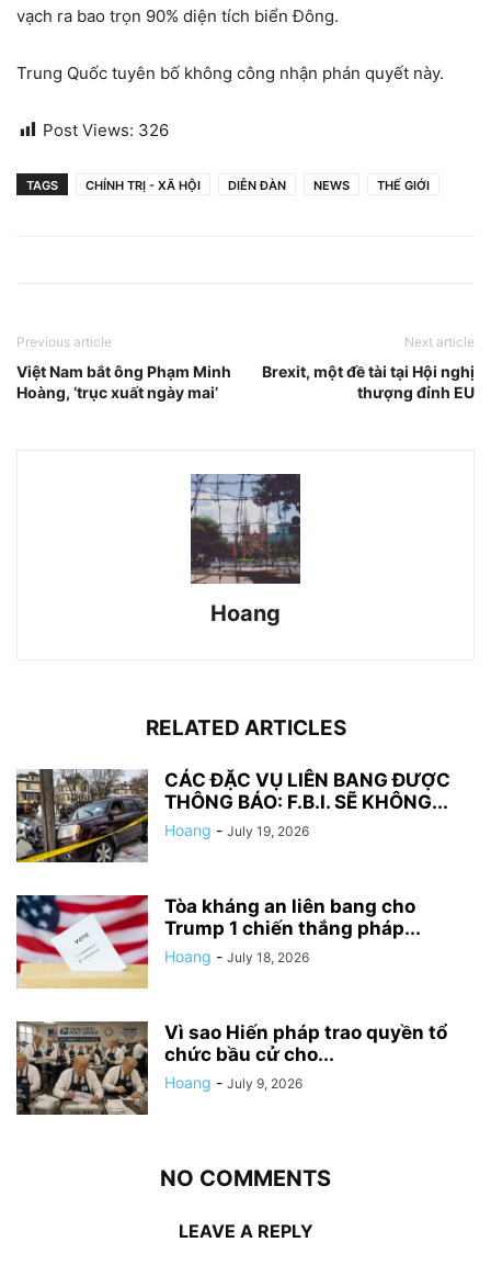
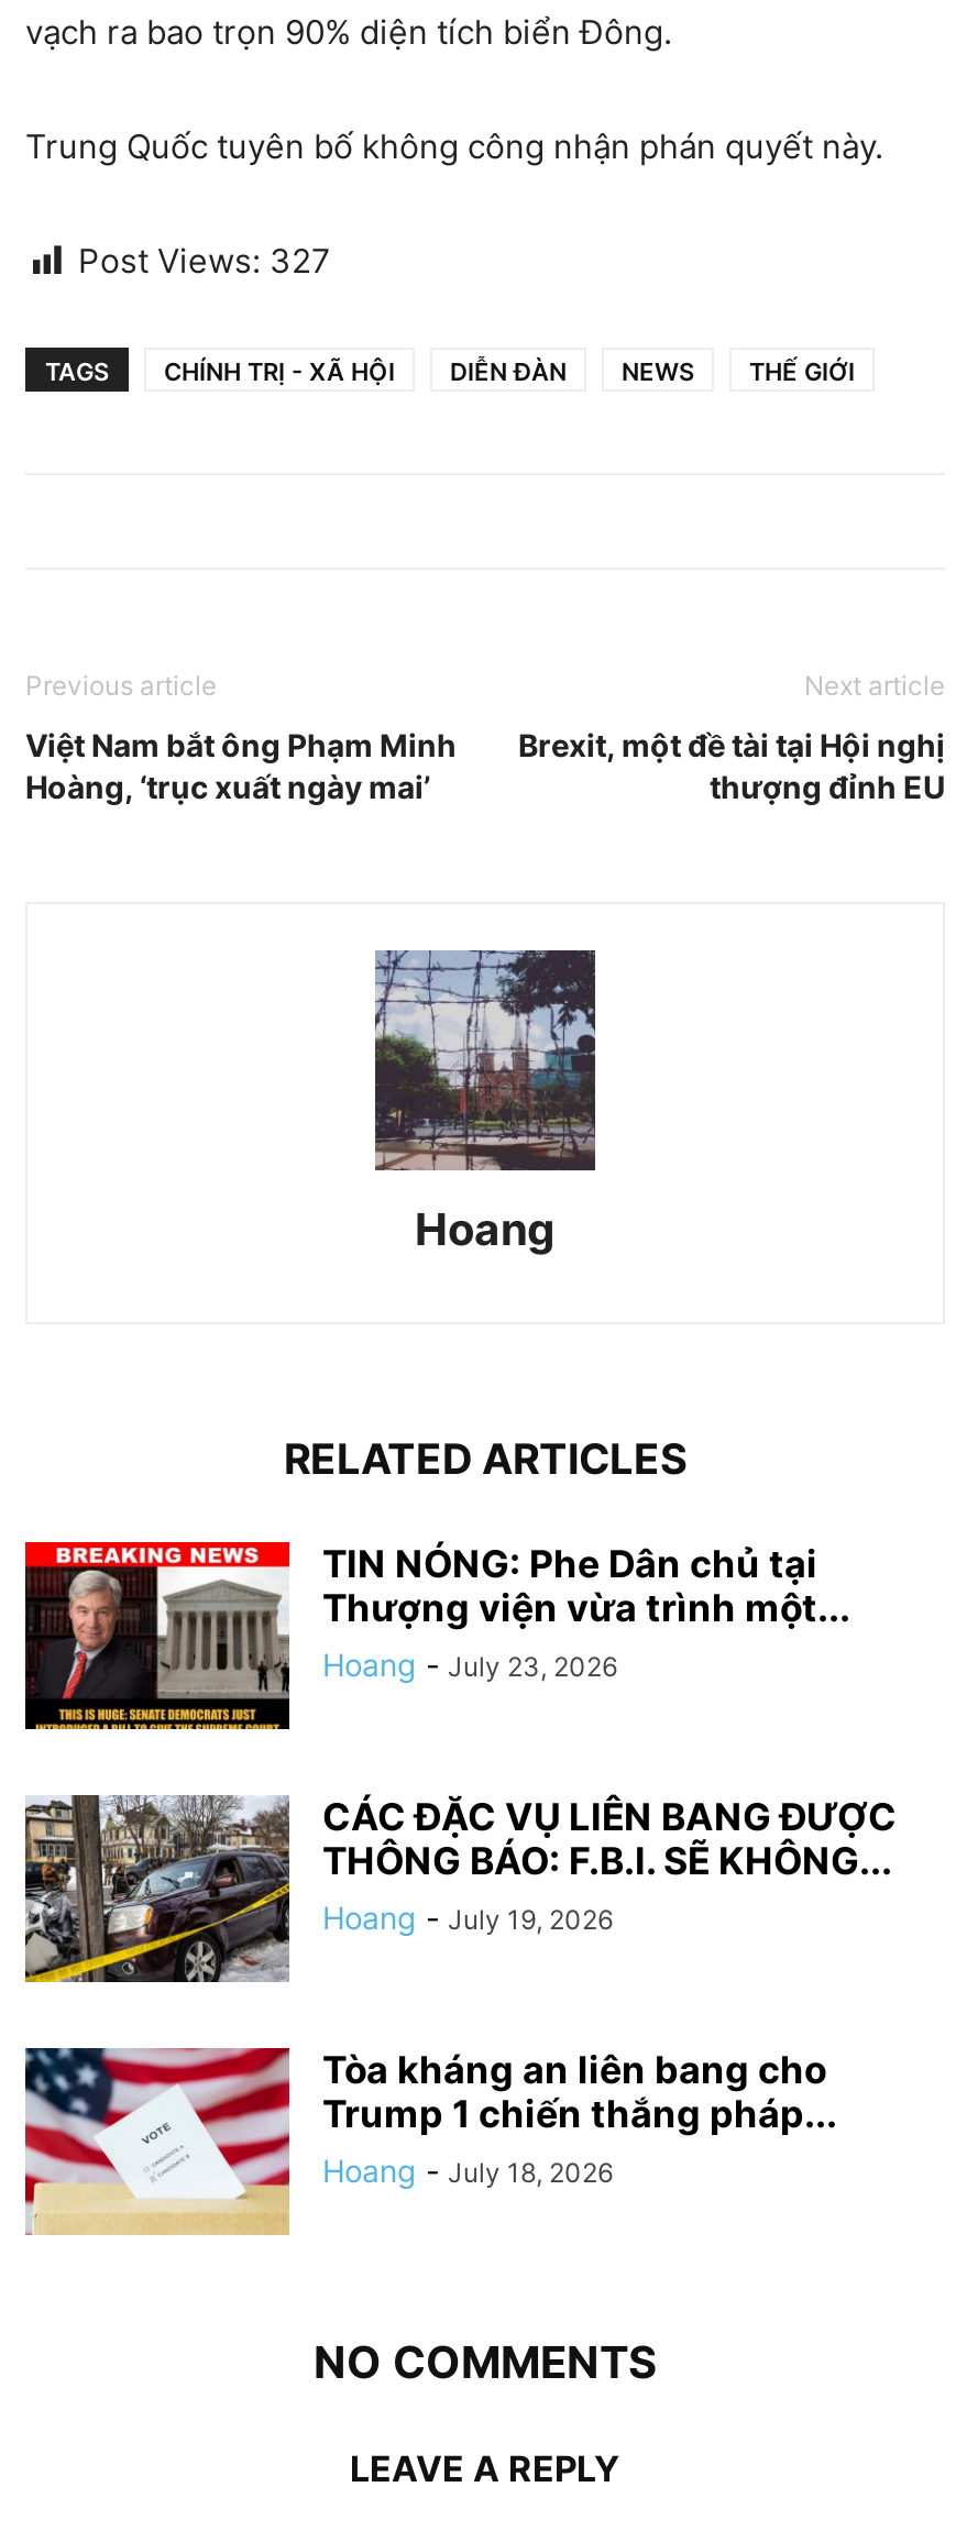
[43,119,169,140] Post Views: 326 -> [78,240,331,281] Post Views: 327
none -> [23,1540,850,1731] [image] | TIN NÓNG: Phe Dân chủ tại | Thượng viện vừa trình một... | Hoang - July 23, 2026
moved [14,767,450,965] -> [21,1791,897,2189]: [image] | CÁC ĐẶC VỤ LIÊN BANG ĐƯỢC | THÔNG BÁO: F.B.I. SẼ KHÔNG... | Hoang - July 19, 2026 | Tòa kháng an liên bang cho | Trump 1 chiến thắng pháp... | Hoang - July 18, 2026
[15,1020,447,1116] [image] | Vì sao Hiến pháp trao quyền tổ | chức bầu cử cho... | Hoang - July 9, 2026 -> none

